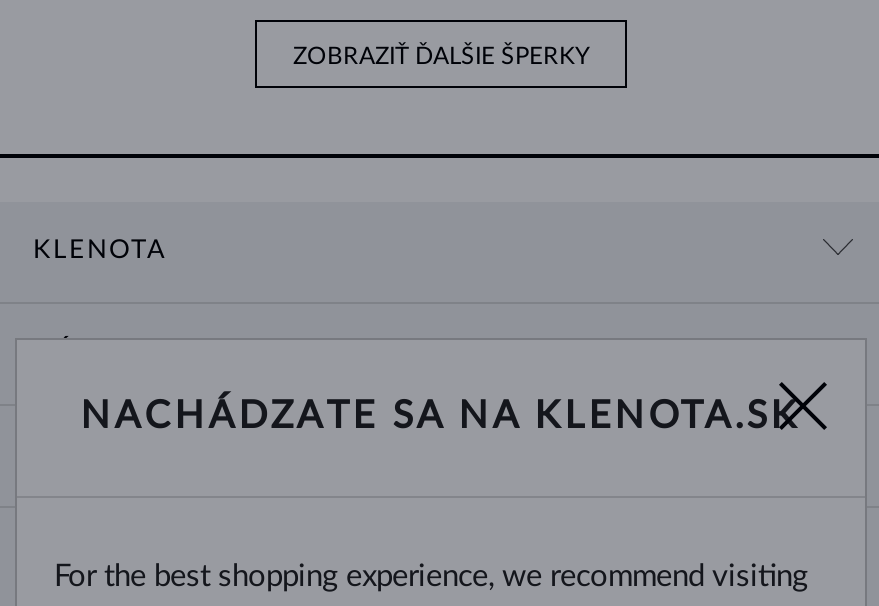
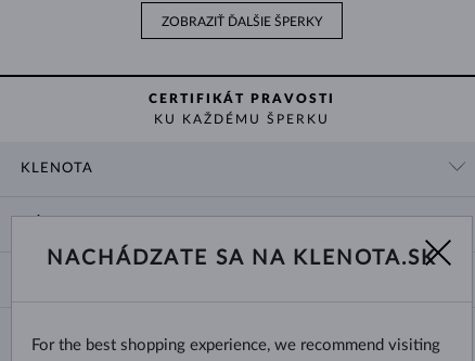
none -> [149,93,335,126] CERTIFIKÁT PRAVOSTI | KU KAŽDÉMU ŠPERKU

